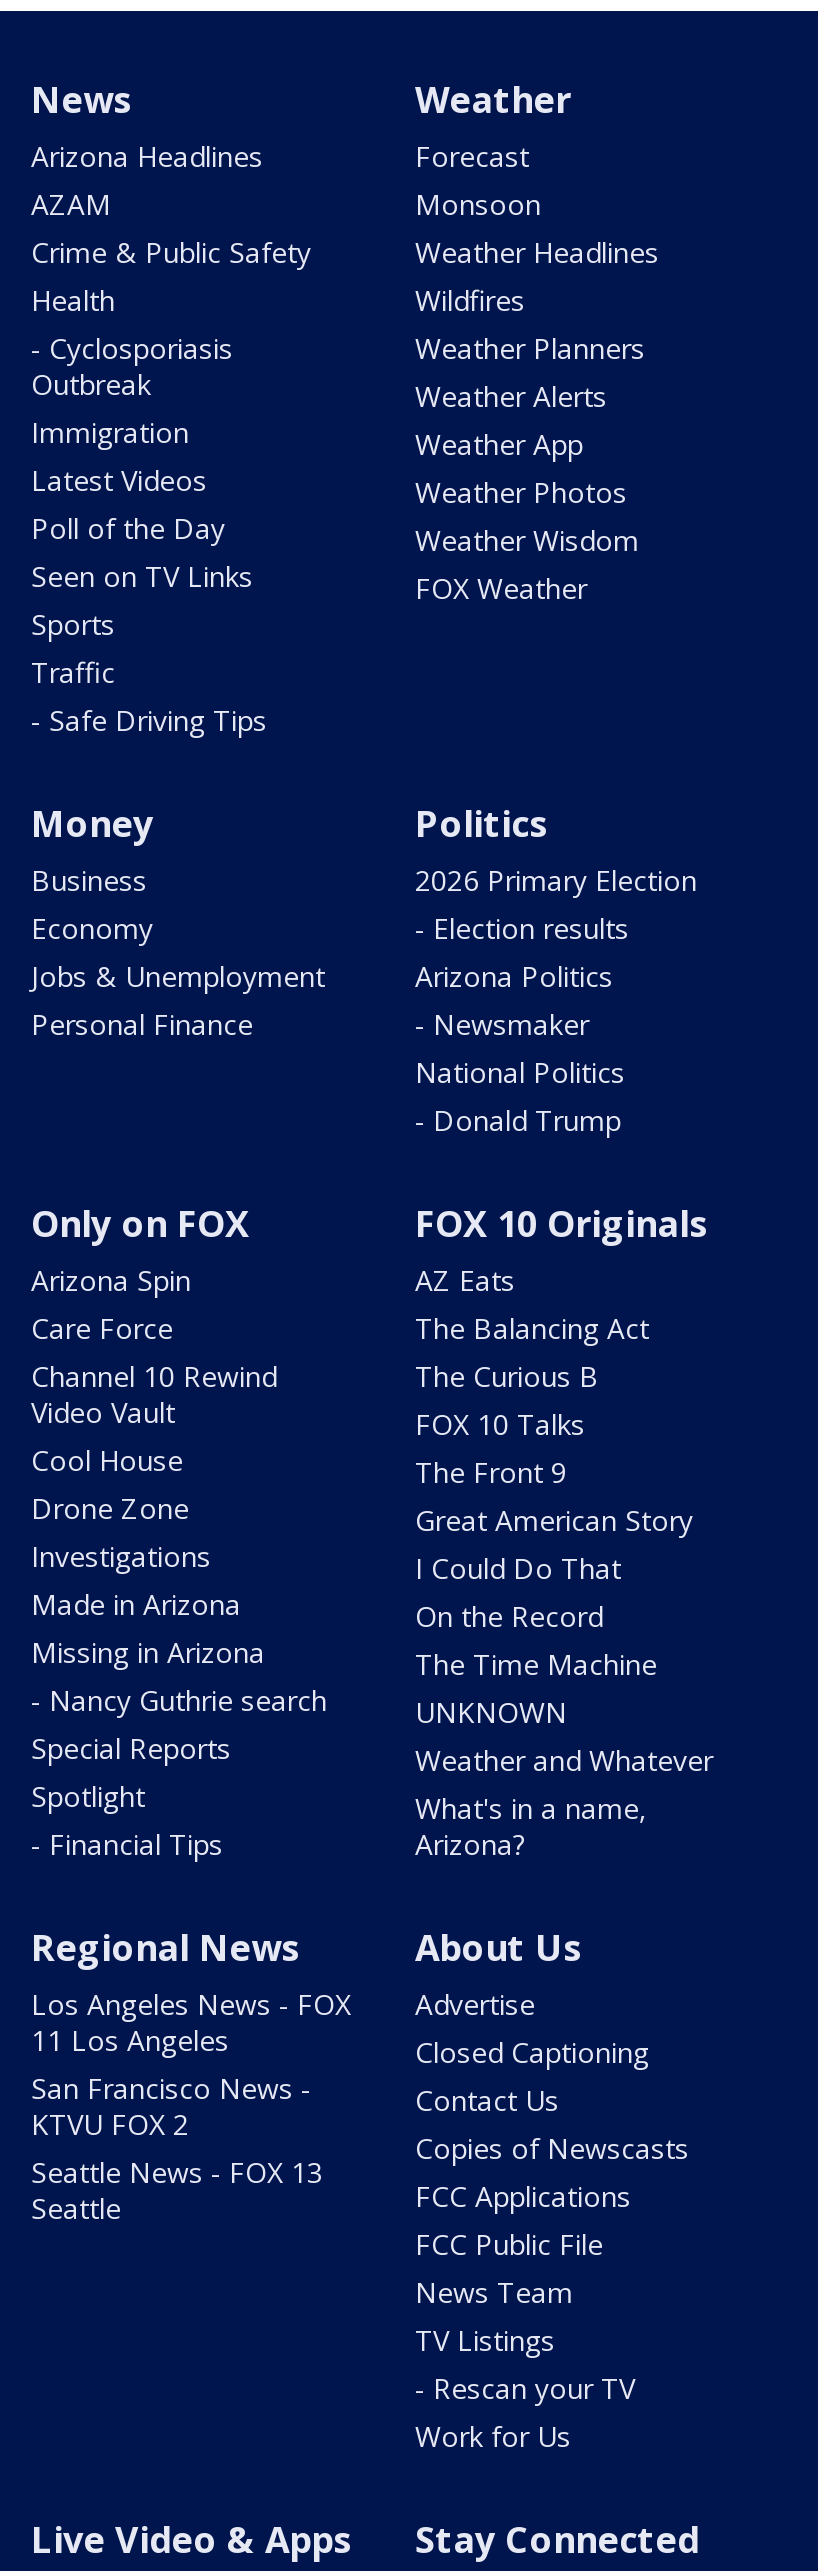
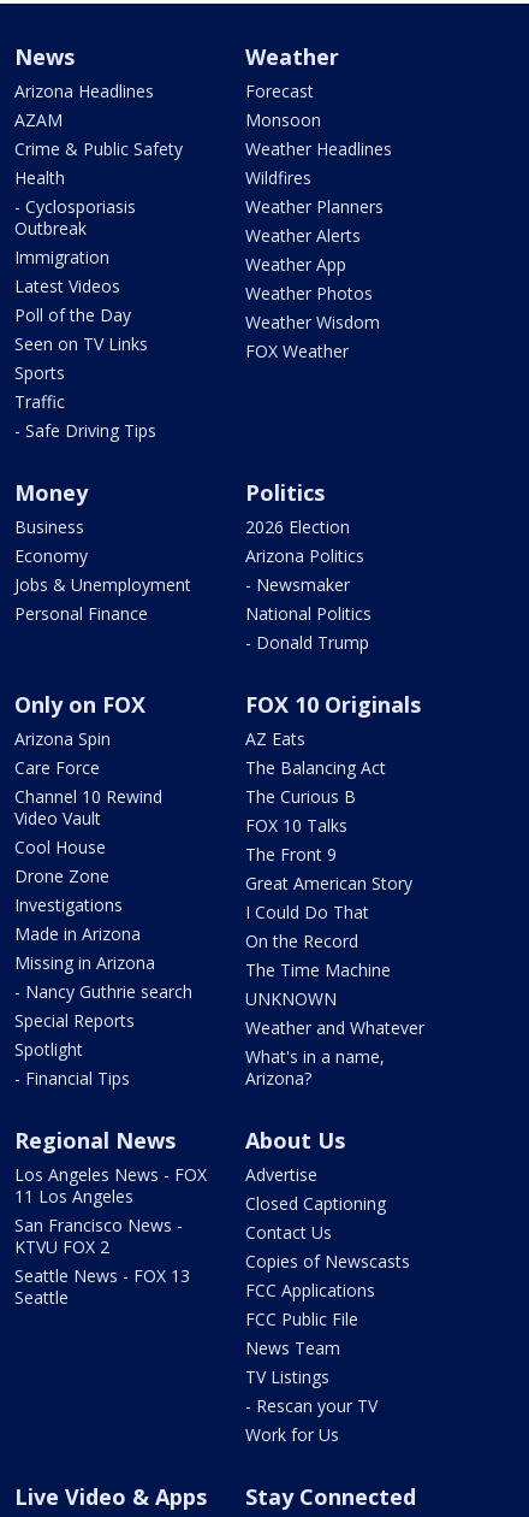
[415,860,697,946] 2026 Primary Election | - Election results -> [245,516,350,539] 2026 Election

